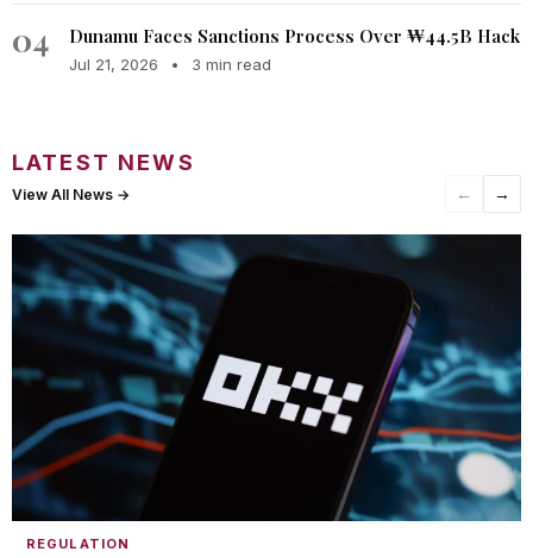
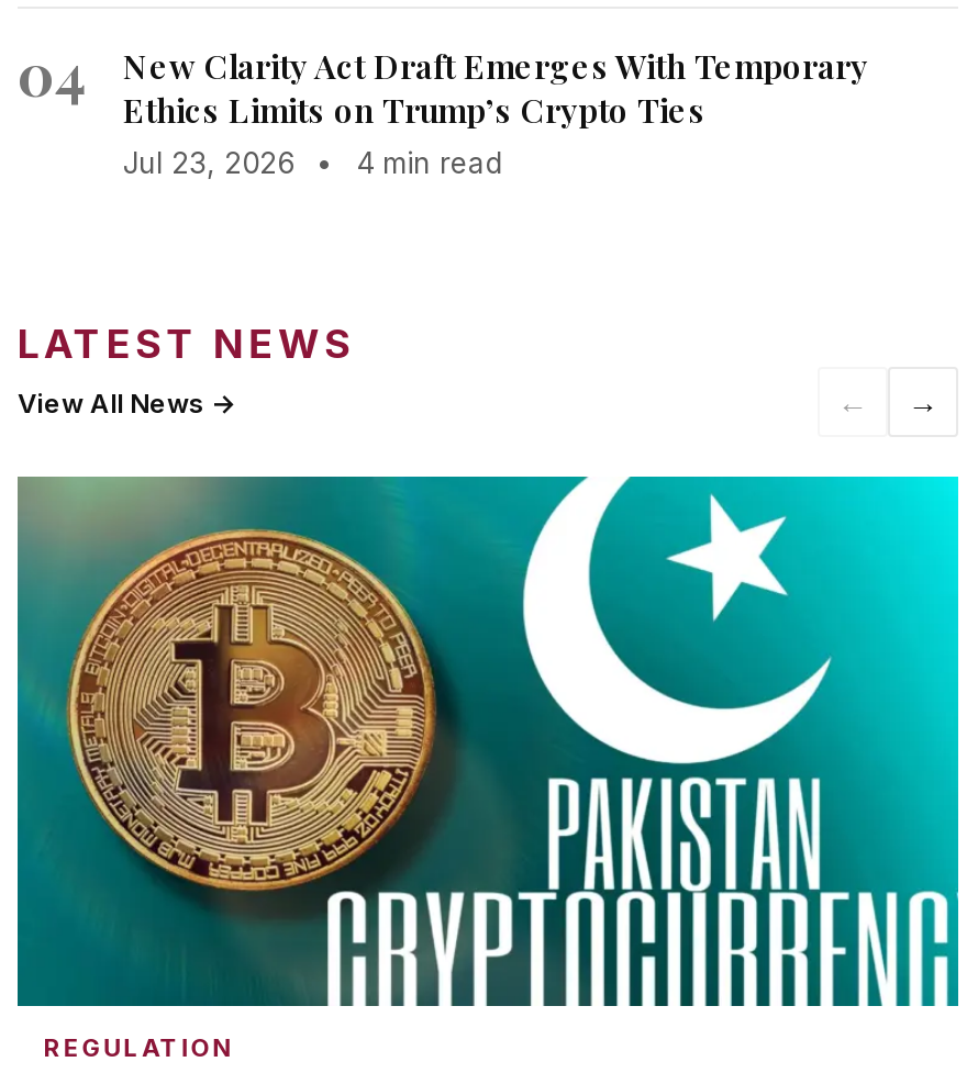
[69,24,520,74] Dunamu Faces Sanctions Process Over ₩44.5B Hack | Jul 21, 2026 • 3 min read -> [123,45,868,181] New Clarity Act Draft Emerges With Temporary | Ethics Limits on Trump’s Crypto Ties | Jul 23, 2026 • 4 min read
[11,233,522,522] [image] -> [15,474,960,1008] [image]

